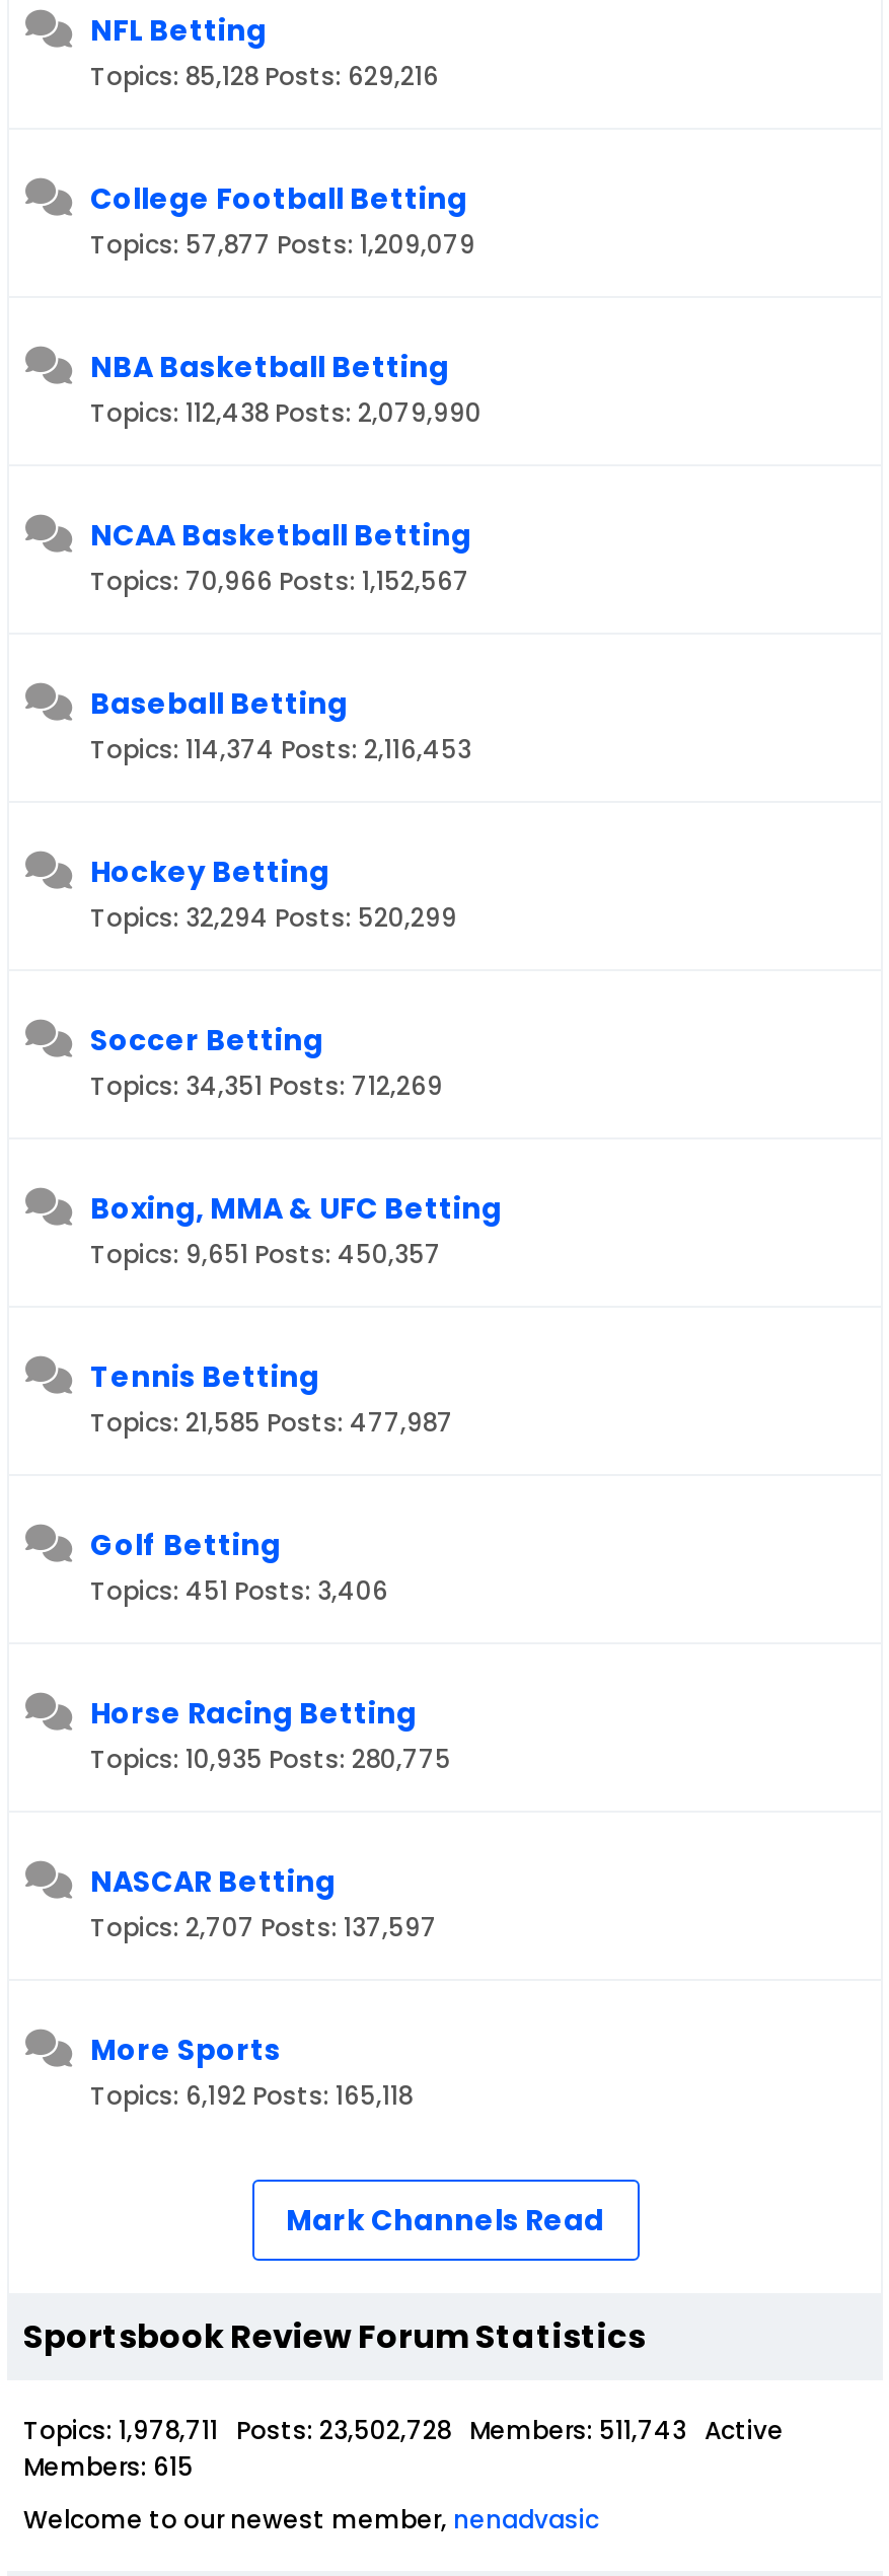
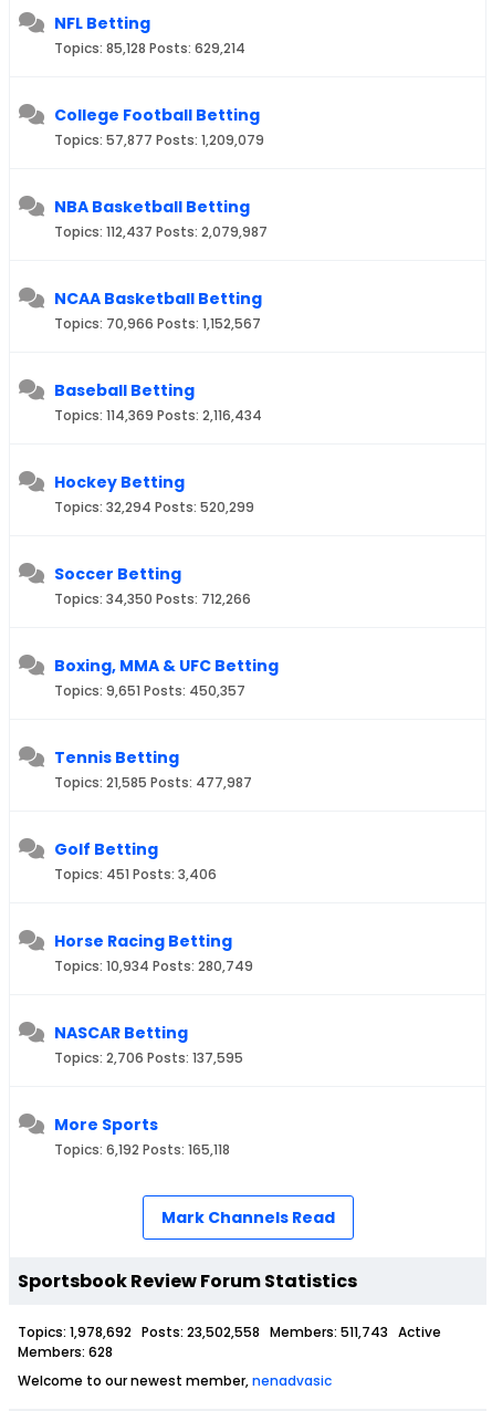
[90,59,439,93] Topics: 85,128 Posts: 629,216 -> [54,39,245,58] Topics: 85,128 Posts: 629,214
[90,395,481,430] Topics: 112,438 Posts: 2,079,990 -> [54,222,268,241] Topics: 112,437 Posts: 2,079,987
[90,732,471,766] Topics: 114,374 Posts: 2,116,453 -> [54,406,262,425] Topics: 114,369 Posts: 2,116,434
[90,1069,443,1103] Topics: 34,351 Posts: 712,269 -> [54,589,251,608] Topics: 34,350 Posts: 712,266
[90,1742,451,1776] Topics: 10,935 Posts: 280,775 -> [54,957,253,975] Topics: 10,934 Posts: 280,749
[90,1910,437,1944] Topics: 2,707 Posts: 137,597 -> [54,1048,243,1067] Topics: 2,706 Posts: 137,595
[23,2413,784,2447] Topics: 1,978,711 Posts: 23,502,728 Members: 511,743 Active -> [18,1323,441,1341] Topics: 1,978,692 Posts: 23,502,558 Members: 511,743 Active
[23,2449,194,2484] Members: 615 -> [18,1342,113,1361] Members: 628

